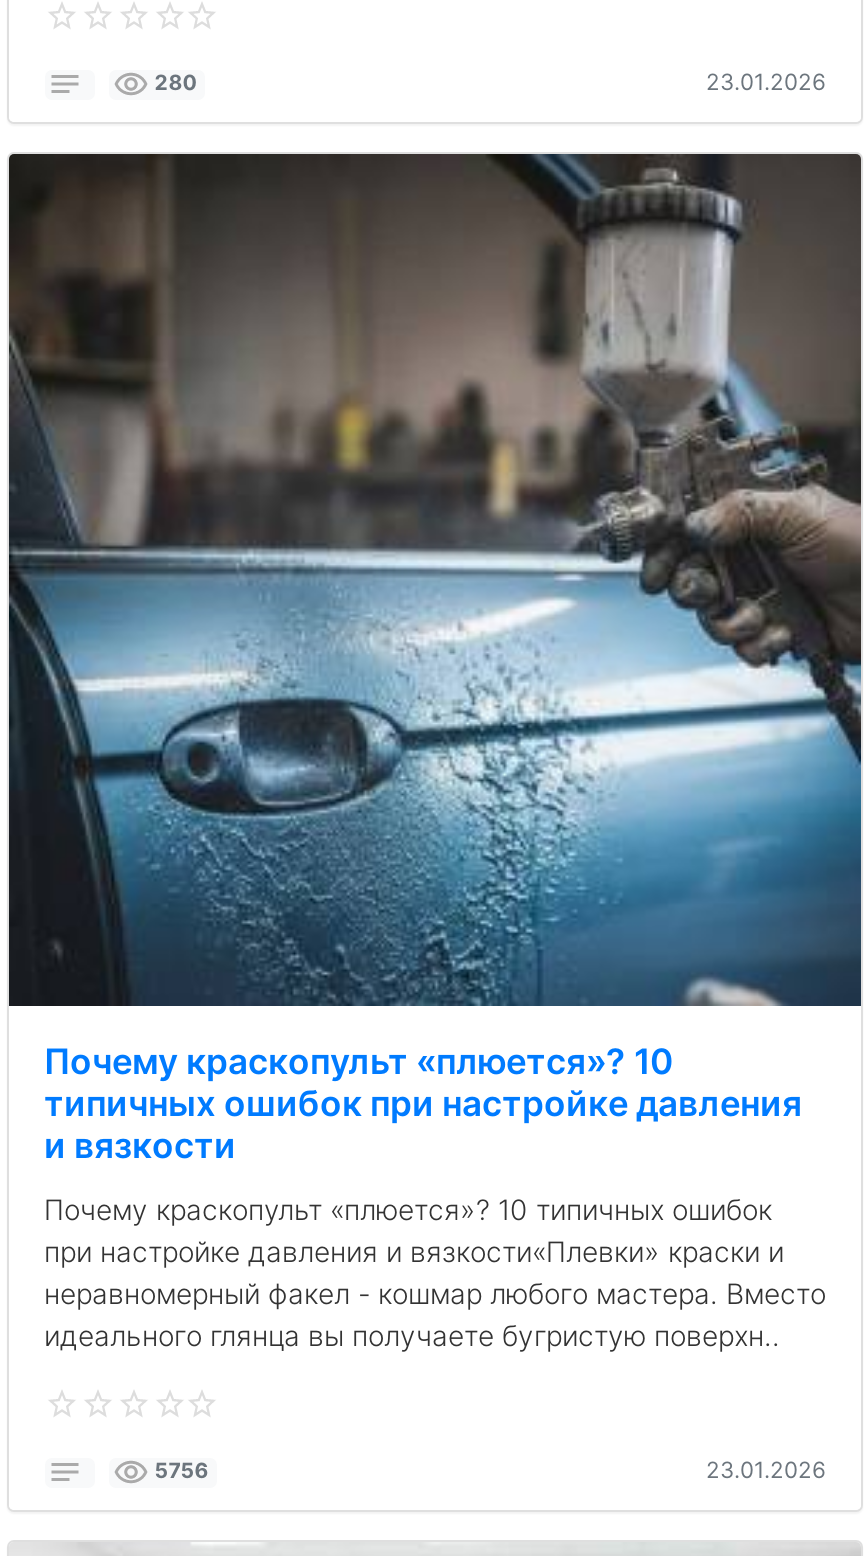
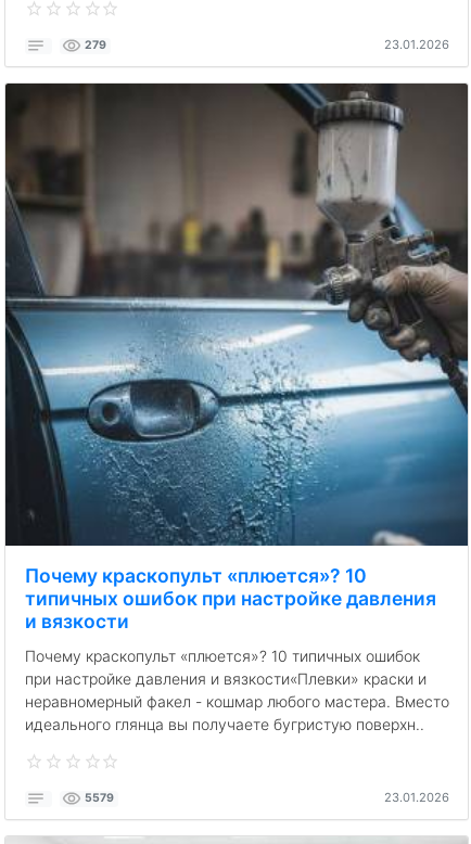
[154,71,196,97] 280 -> [84,38,106,52] 279
[154,1459,208,1485] 5756 -> [84,791,114,805] 5579

